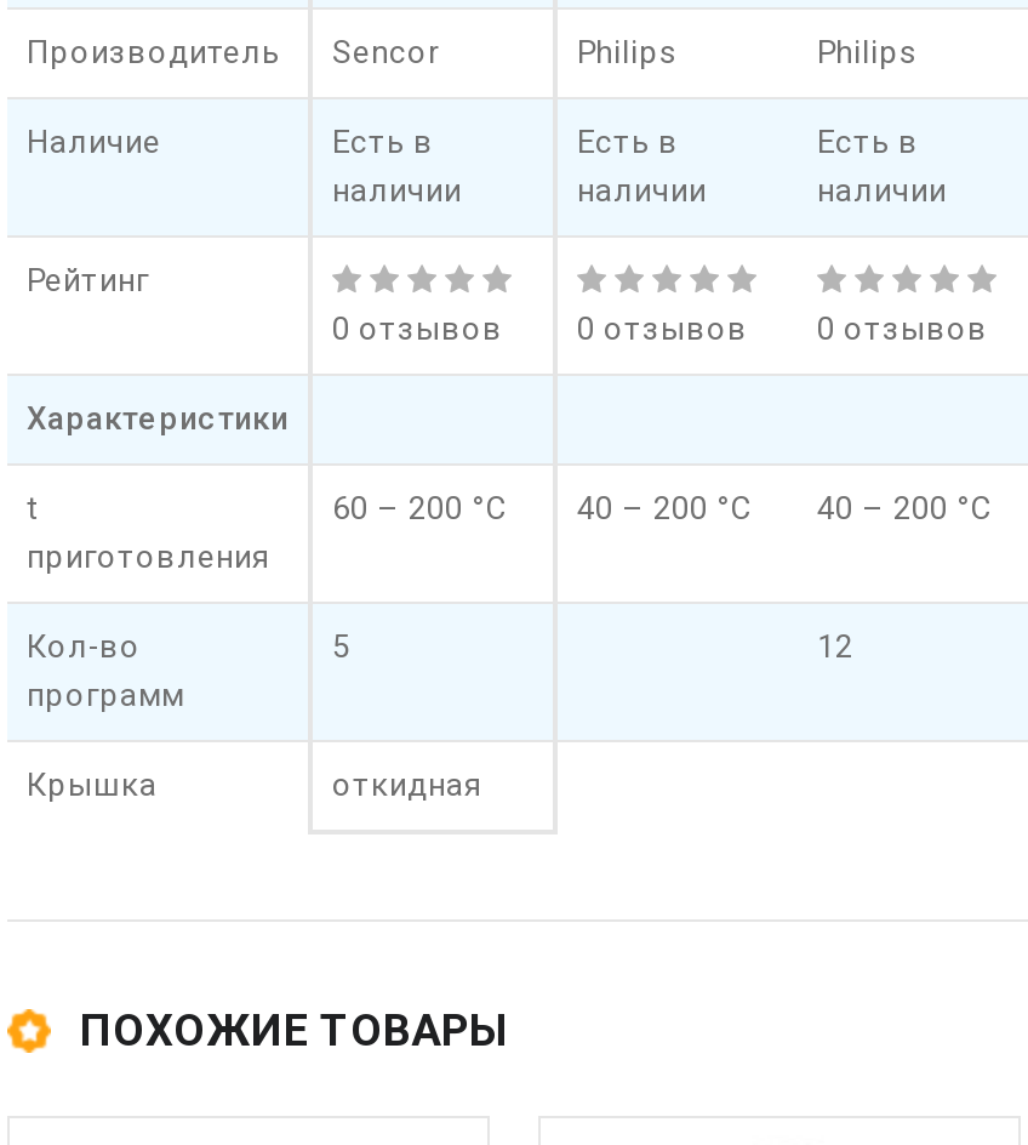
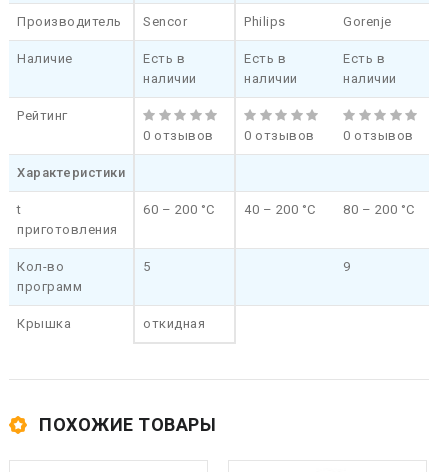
[817,35,918,71] Philips -> [343,14,391,29] Gorenje
[332,491,990,527] 60 – 200 °С 40 – 200 °С 40 – 200 °С -> [143,202,414,217] 60 – 200 °С 40 – 200 °С 80 – 200 °С
[817,629,853,665] 12 -> [343,259,350,274] 9

